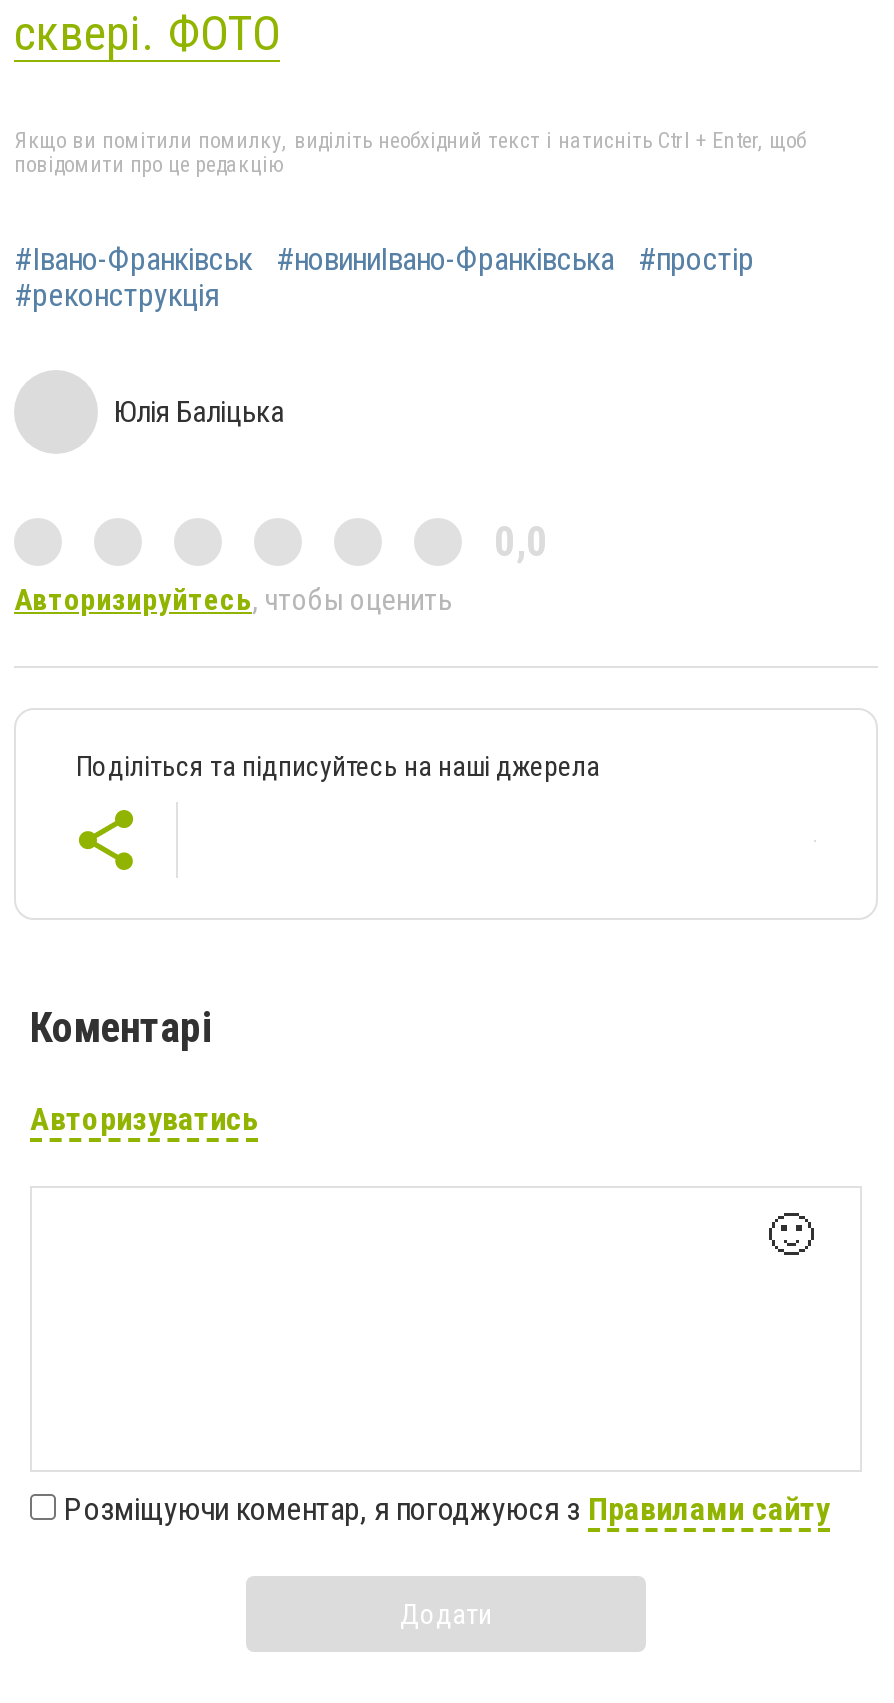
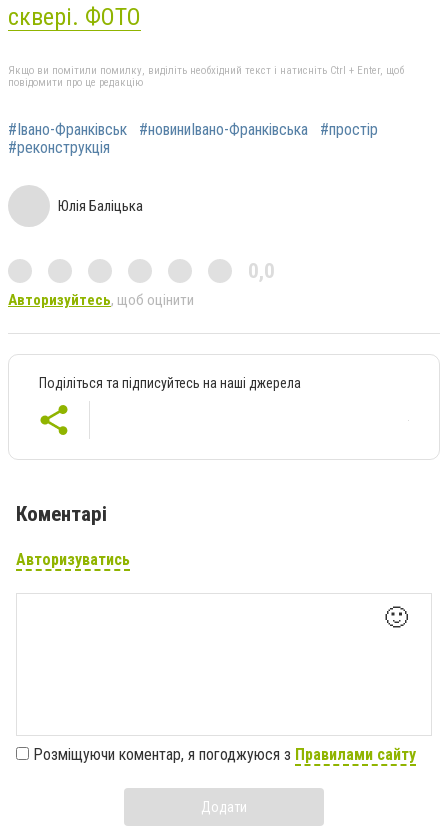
[14,581,452,617] Авторизируйтесь, чтобы оценить -> [8,291,194,309] Авторизуйтесь, щоб оцінити

